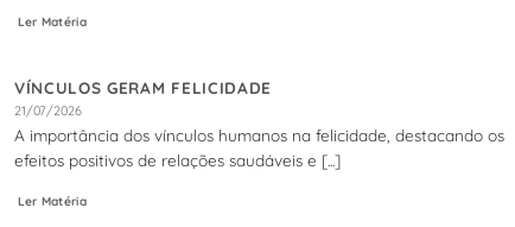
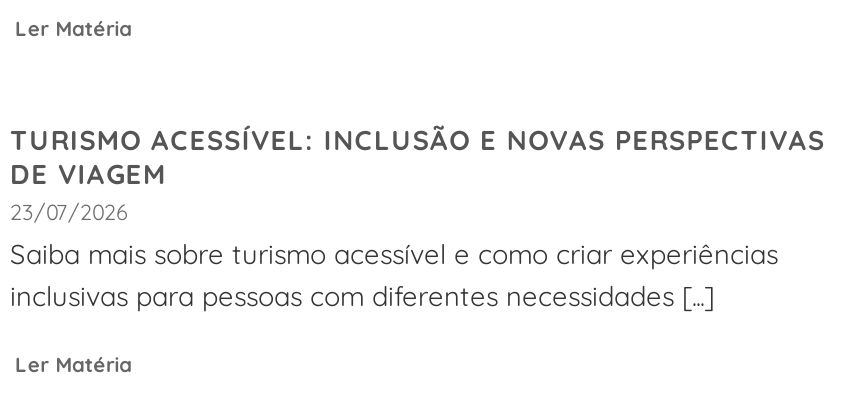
[14,77,504,170] VÍNCULOS GERAM FELICIDADE | 21/07/2026 | A importância dos vínculos humanos na felicidade, destacando os | efeitos positivos de relações saudáveis e [...] -> [10,122,825,312] TURISMO ACESSÍVEL: INCLUSÃO E NOVAS PERSPECTIVAS | DE VIAGEM | 23/07/2026 | Saiba mais sobre turismo acessível e como criar experiências | inclusivas para pessoas com diferentes necessidades [...]

